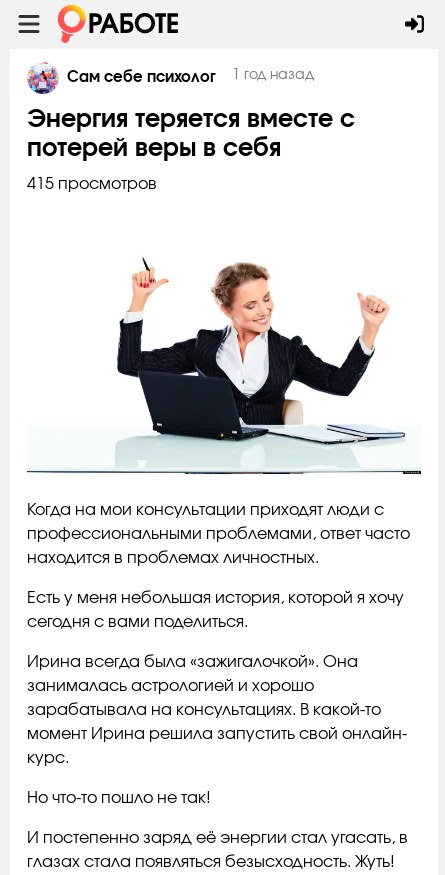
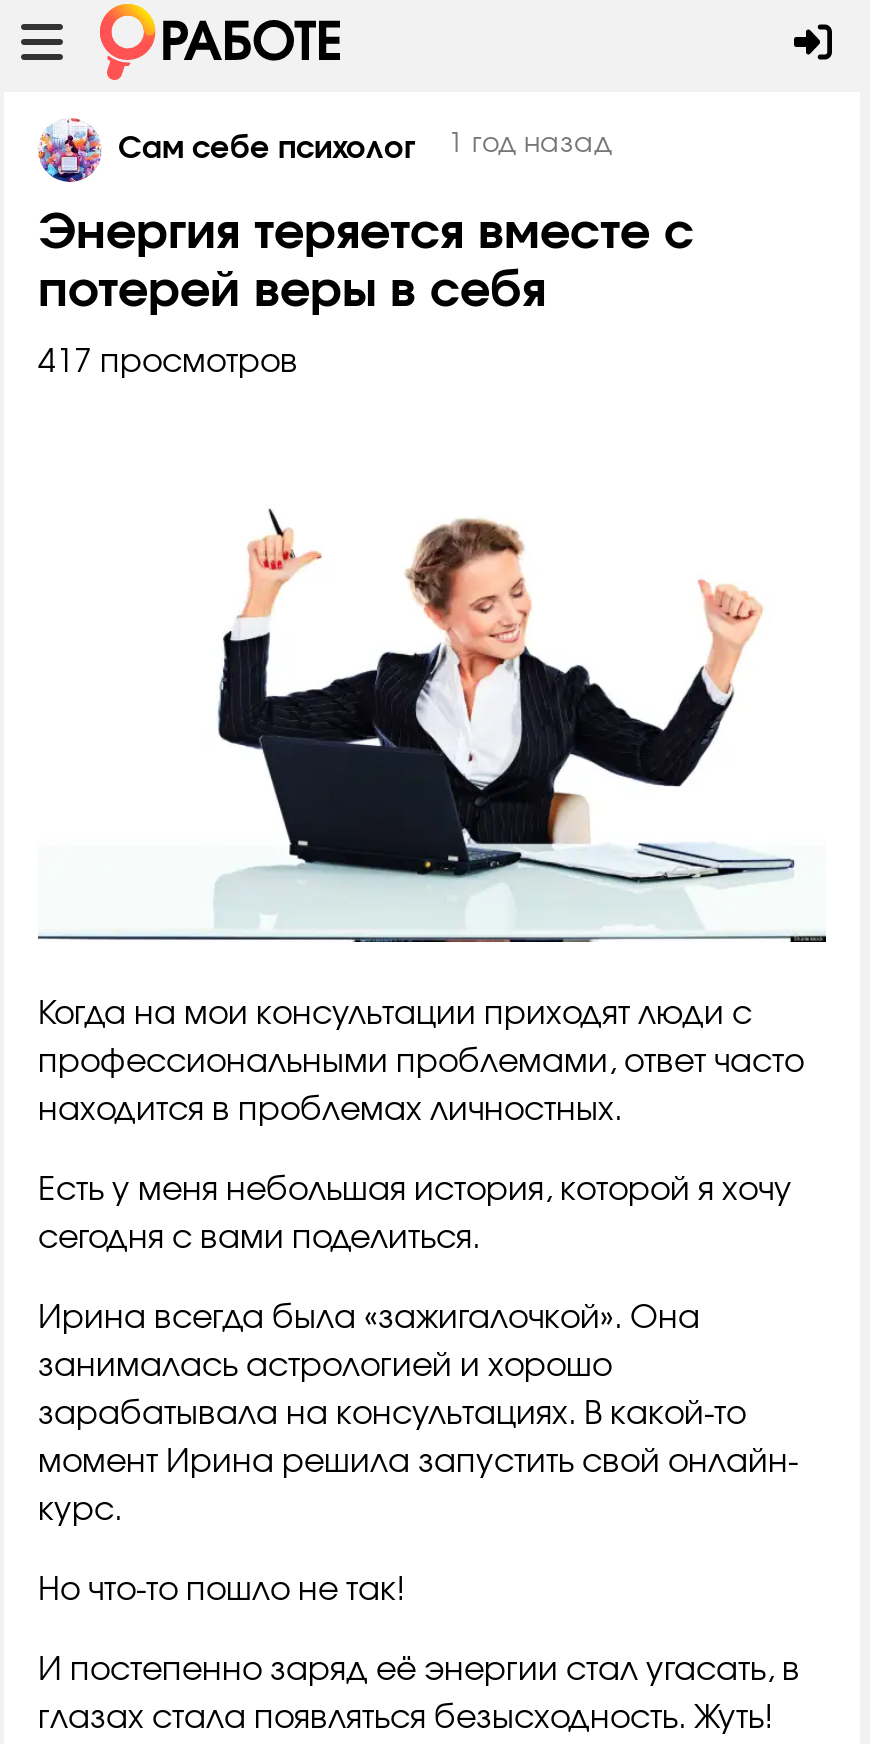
[27,176,157,192] 415 просмотров -> [38,346,298,378] 417 просмотров

